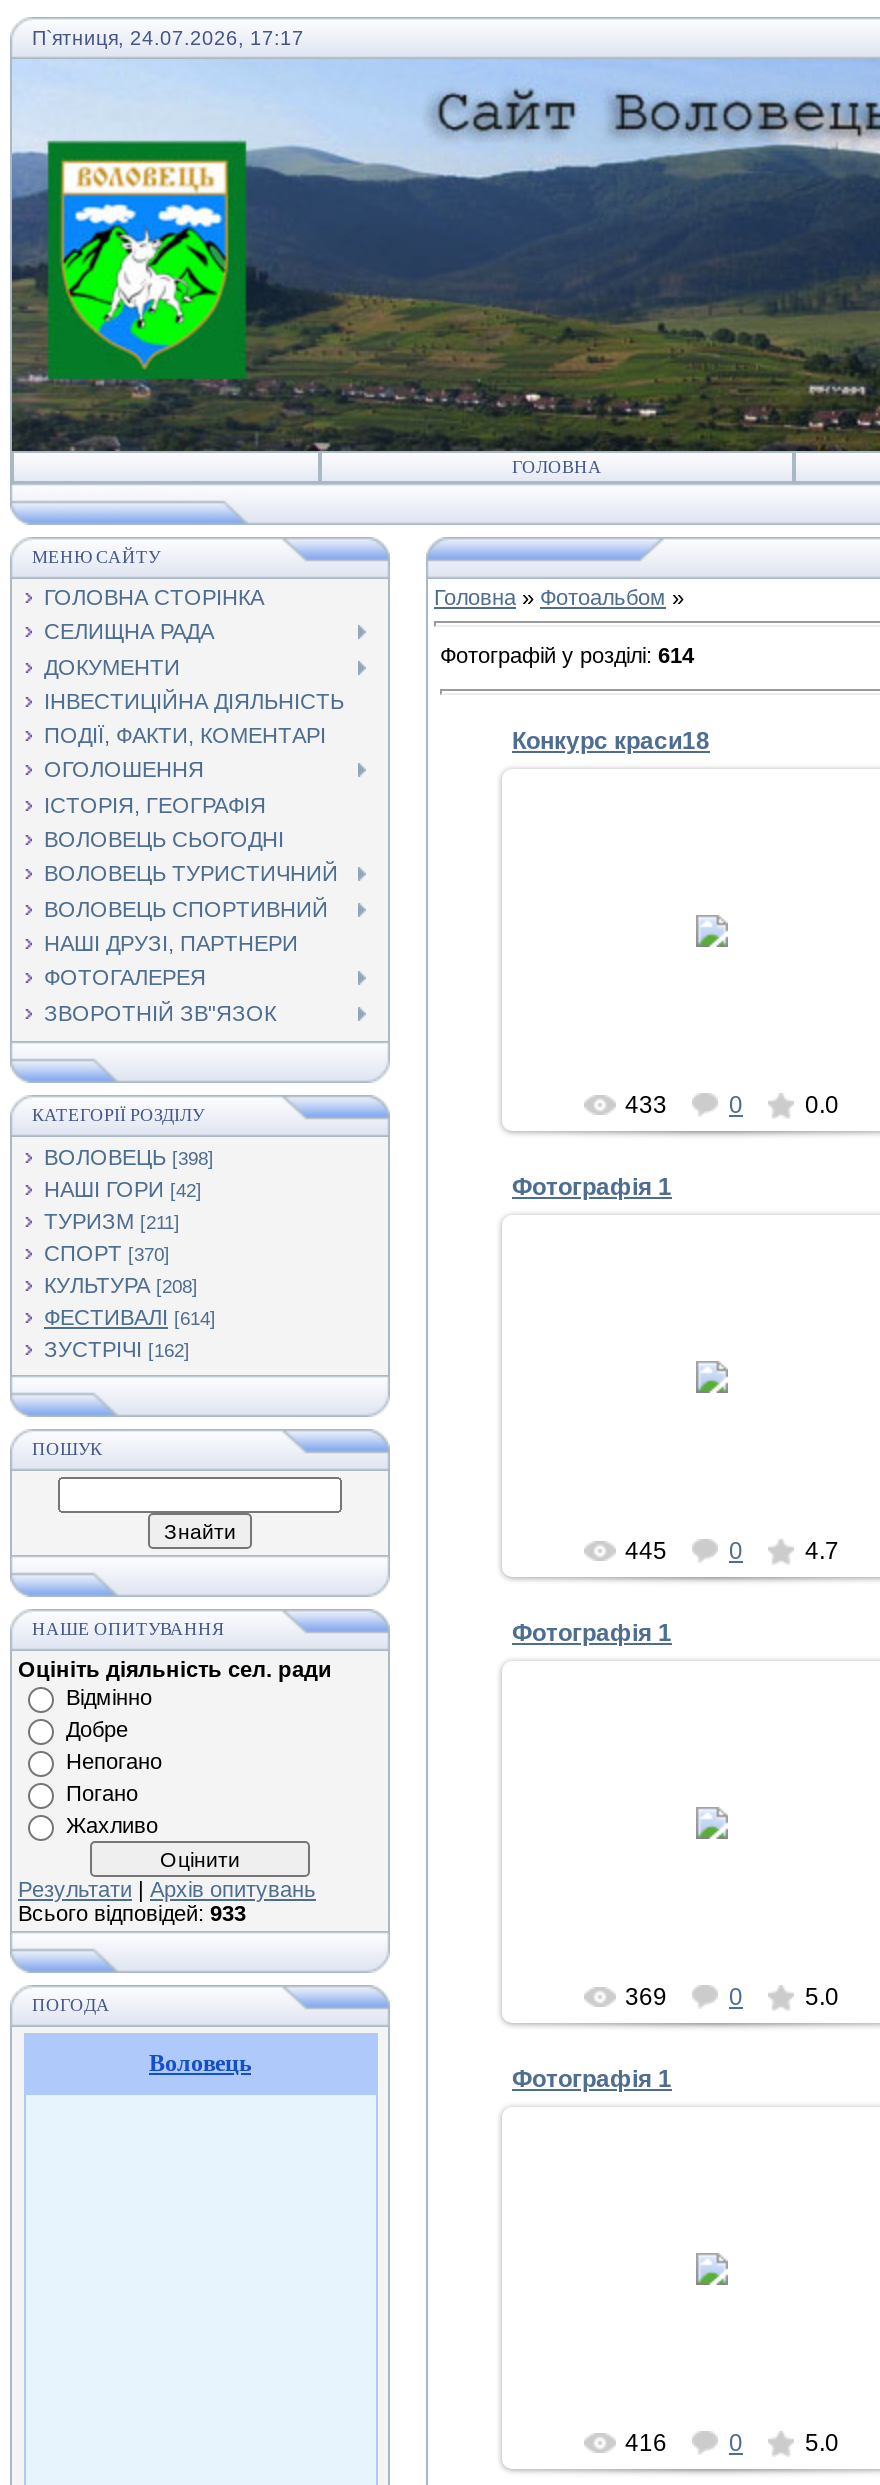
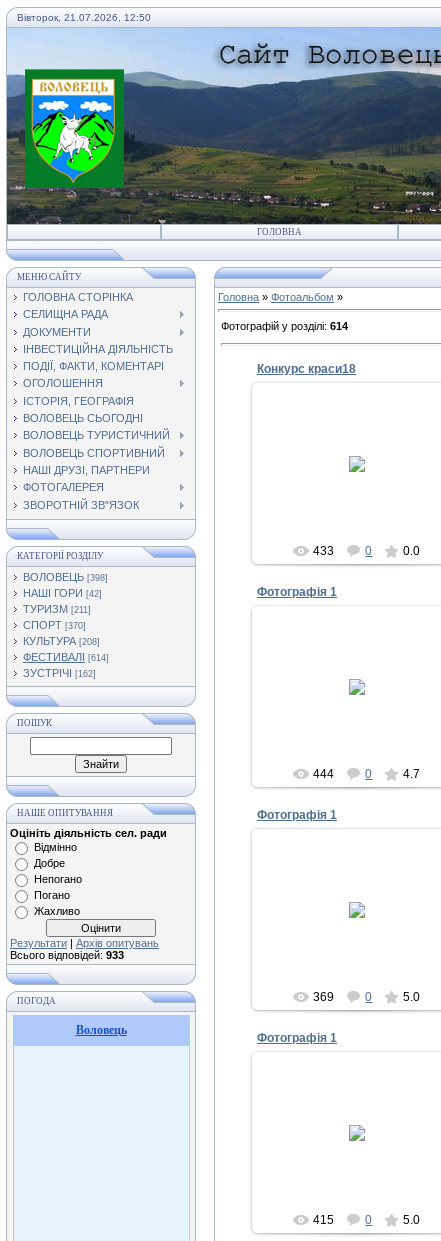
[32,27,304,49] П`ятниця, 24.07.2026, 17:17 -> [17,12,151,23] Вівторок, 21.07.2026, 12:50
[625,1537,667,1565] 445 -> [313,767,334,781] 444
[625,2429,667,2457] 416 -> [313,1213,334,1227] 415

